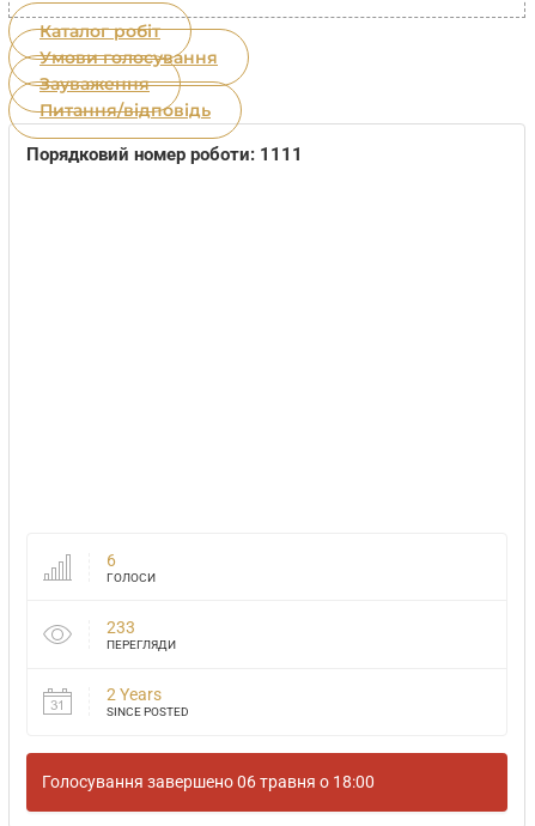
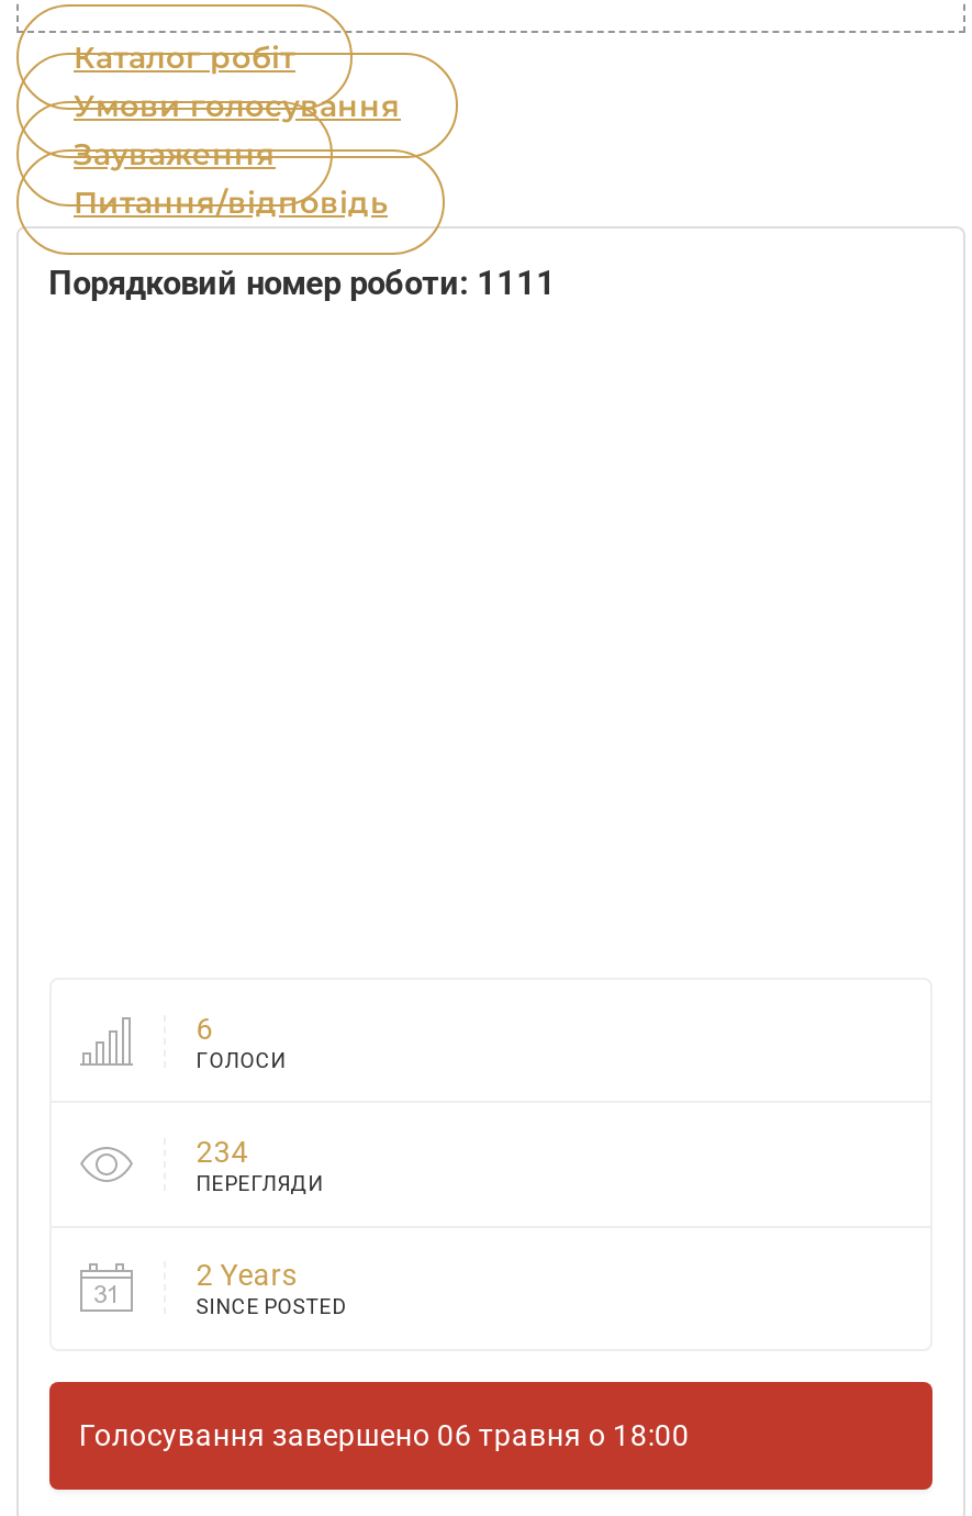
[106,618,135,637] 233 -> [196,1133,249,1169] 234

